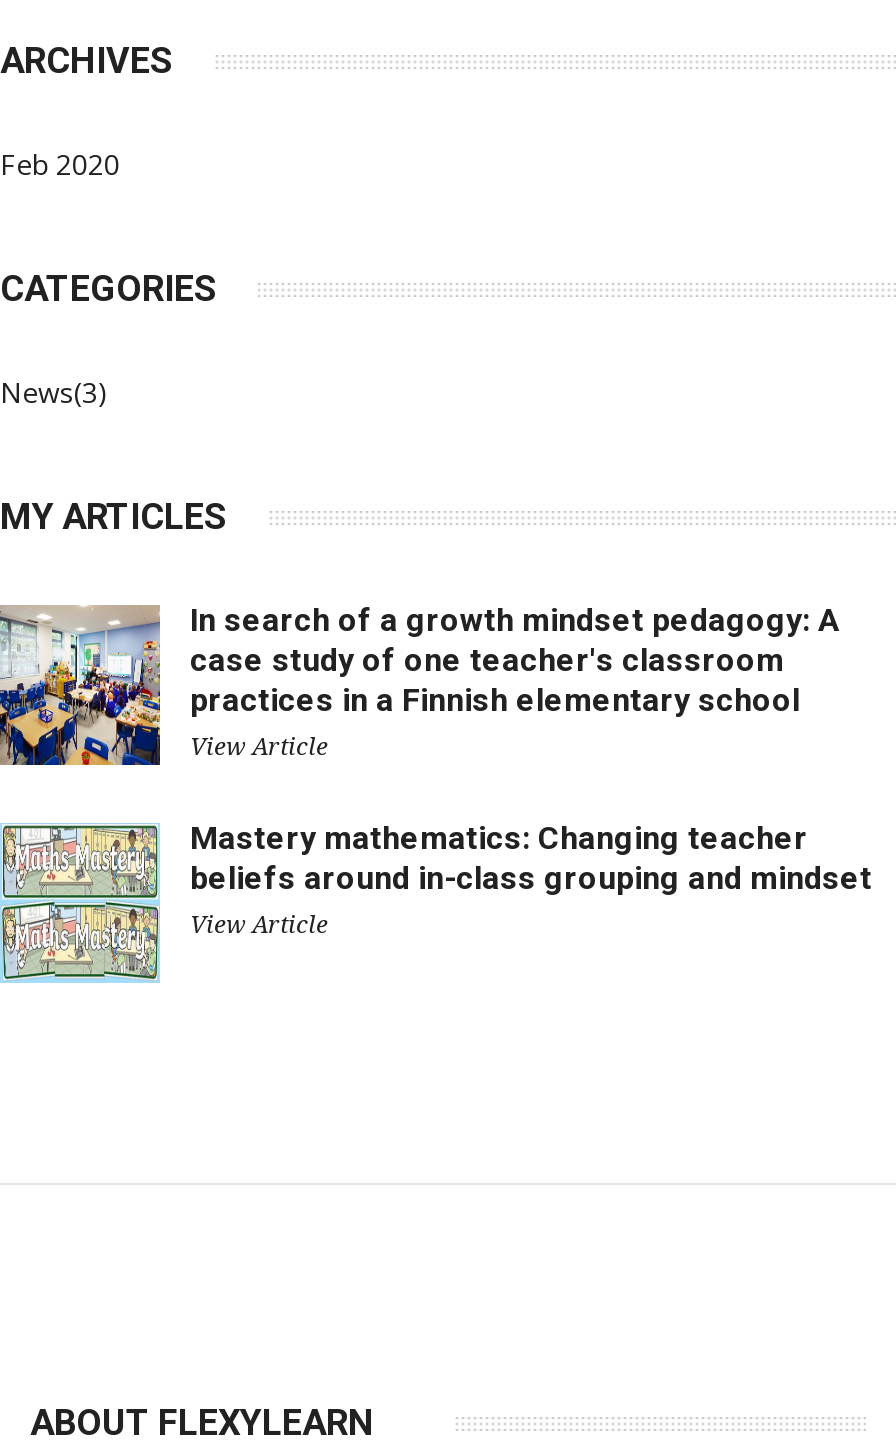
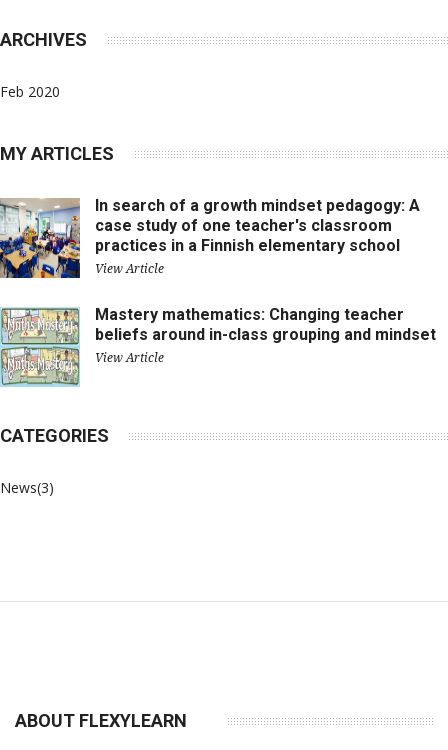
moved [0,267,218,411] -> [0,425,109,497]: CATEGORIES | News(3)
moved [0,495,872,939] -> [0,143,436,365]: [image] | MY ARTICLES | In search of a growth mindset pedagogy: A | ... | beliefs around in-class grouping and mindset | View Article

